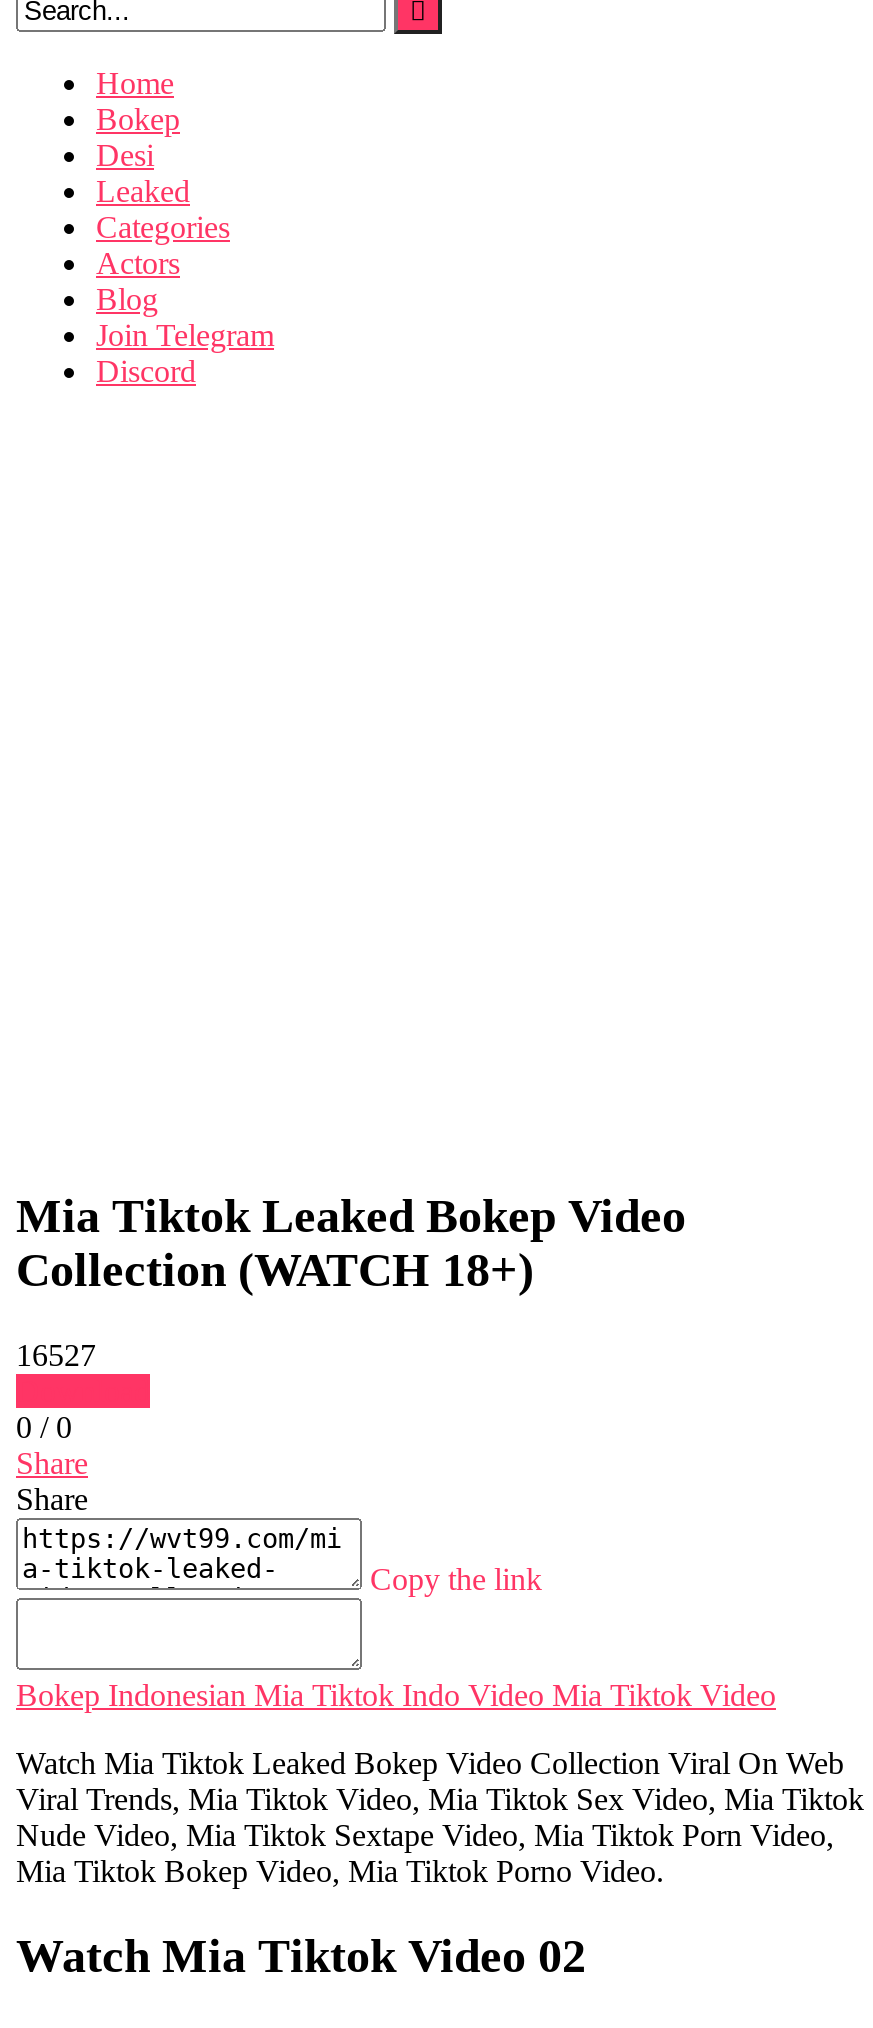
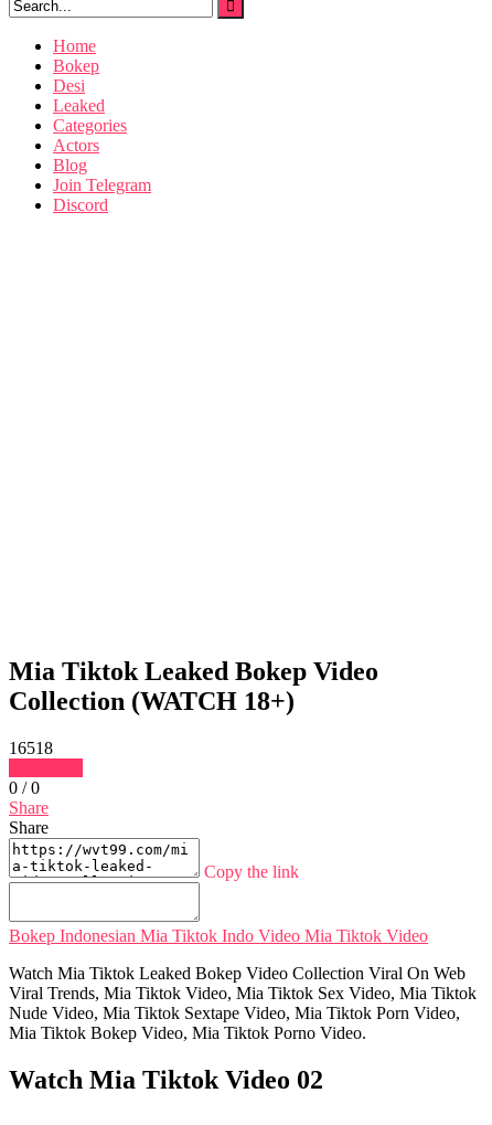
[16,1338,96,1372] 16527 -> [9,739,53,757] 16518

